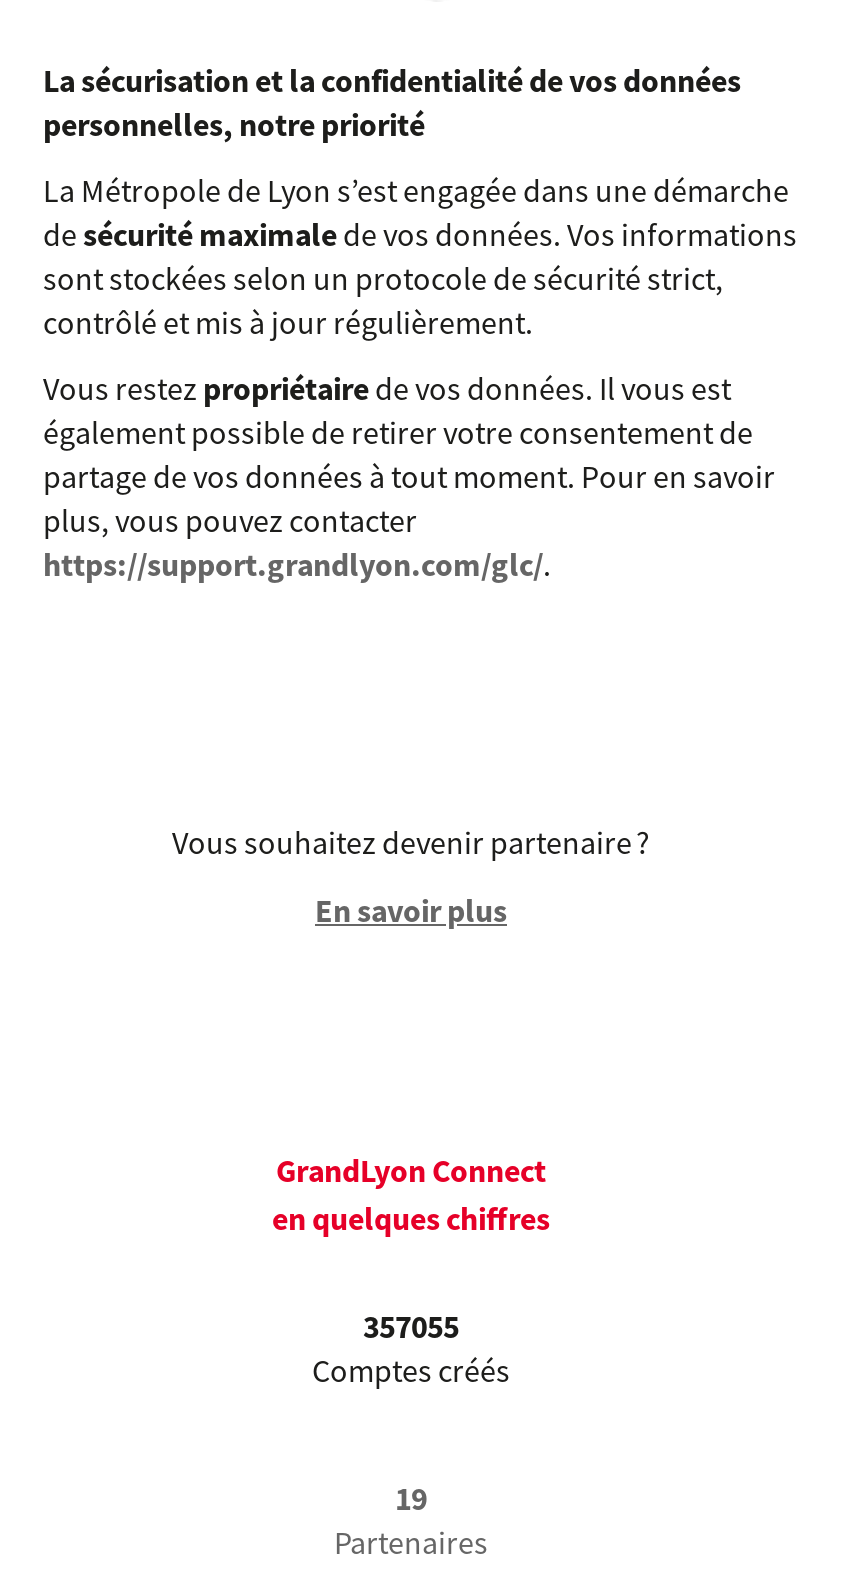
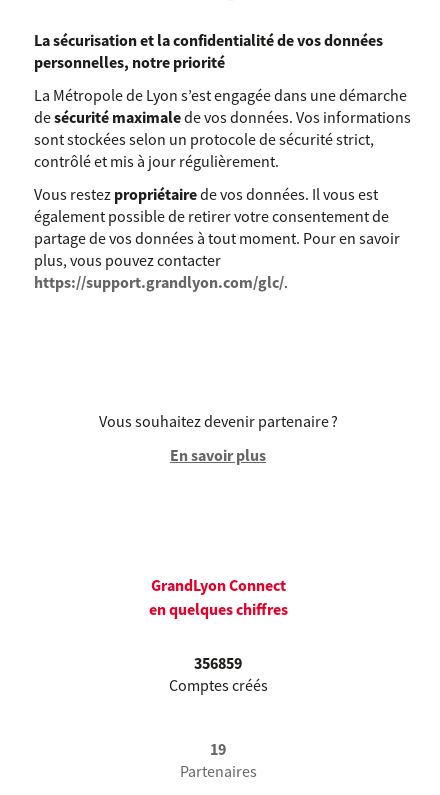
[363,1306,459,1346] 357055 -> [194,653,242,673] 356859

